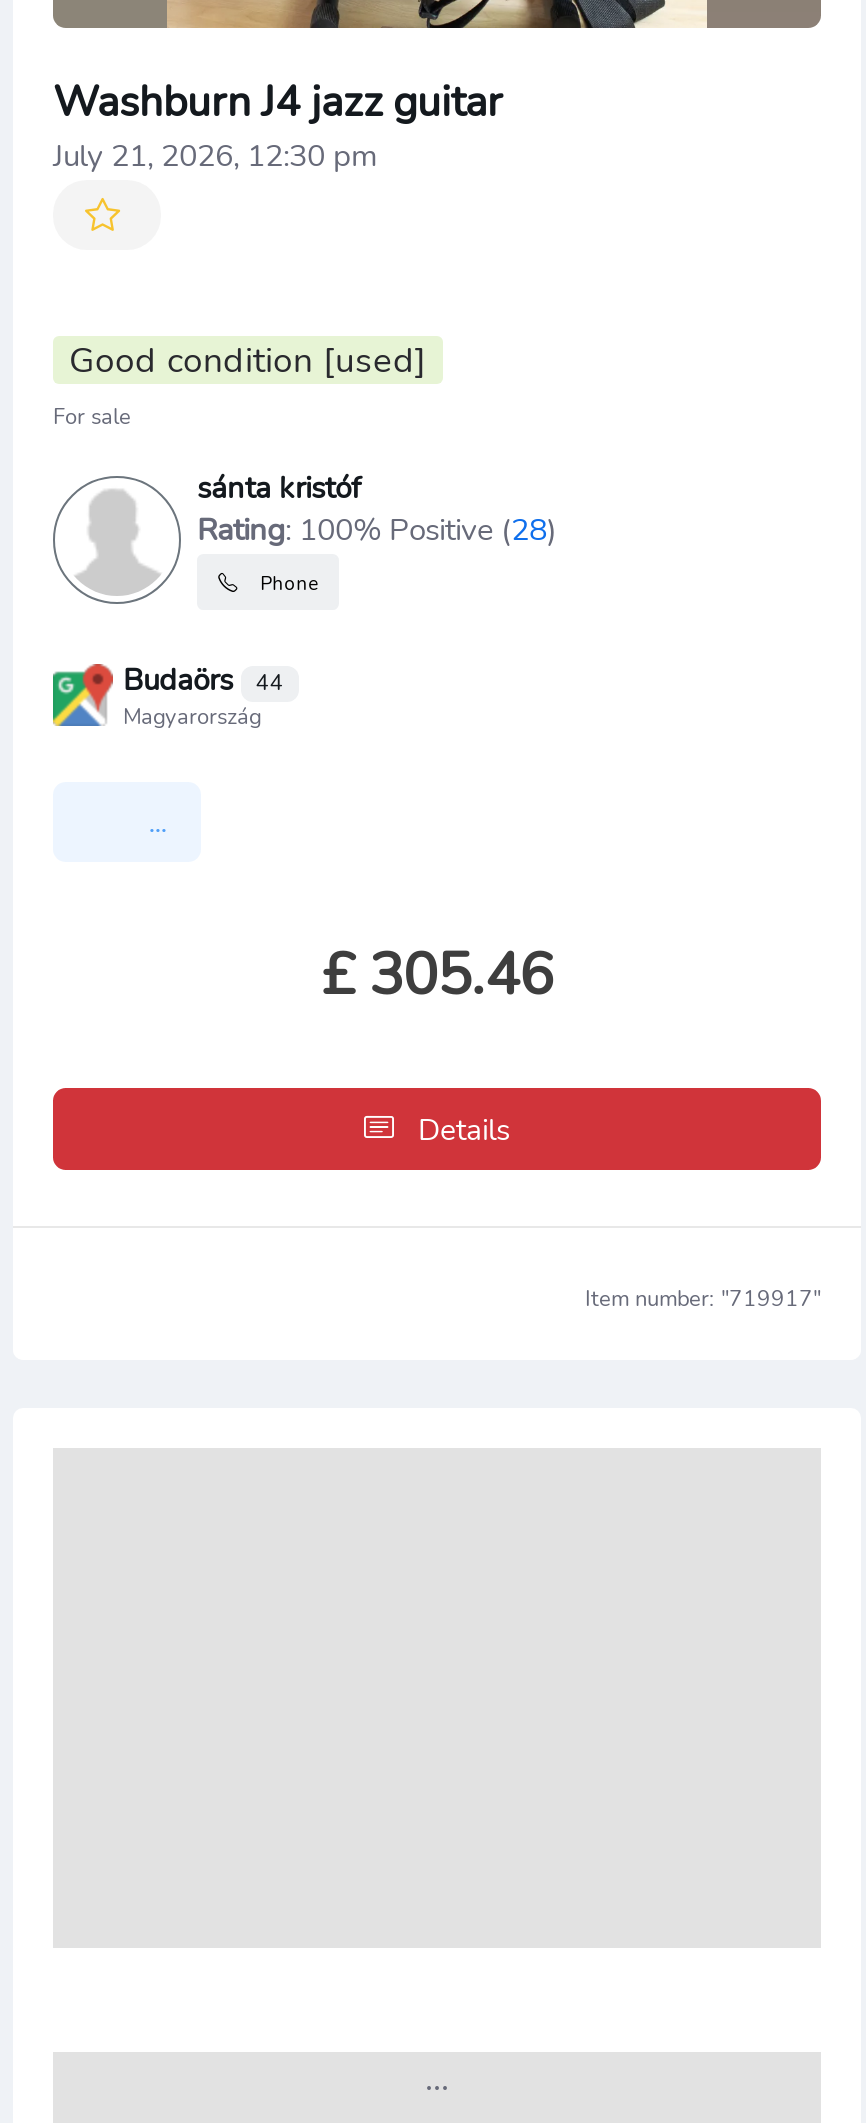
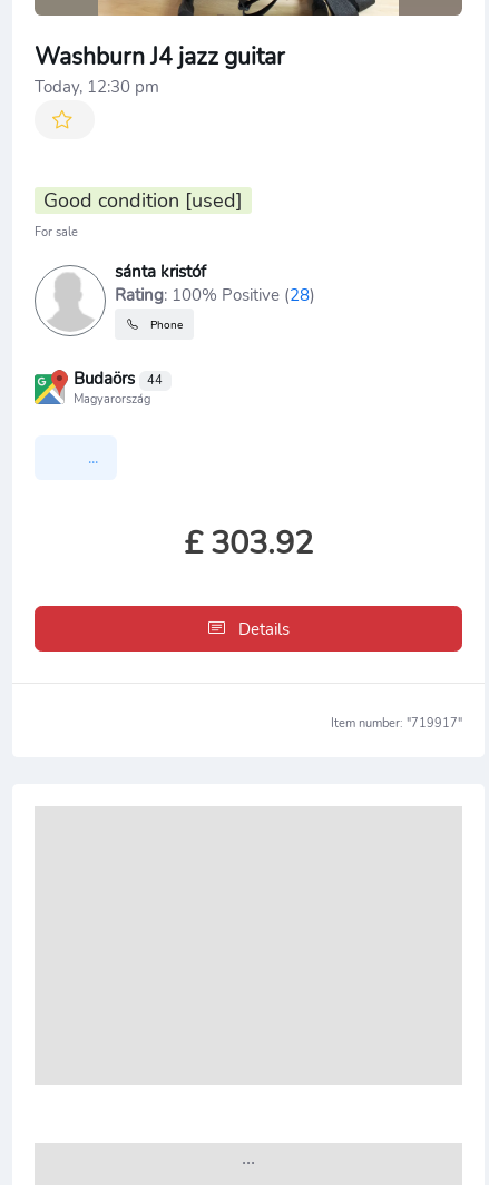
[53,135,377,177] July 21, 2026, 12:30 pm -> [35,75,159,98] Today, 12:30 pm
[321,937,553,1015] £ 305.46 -> [184,522,313,565] £ 303.92

